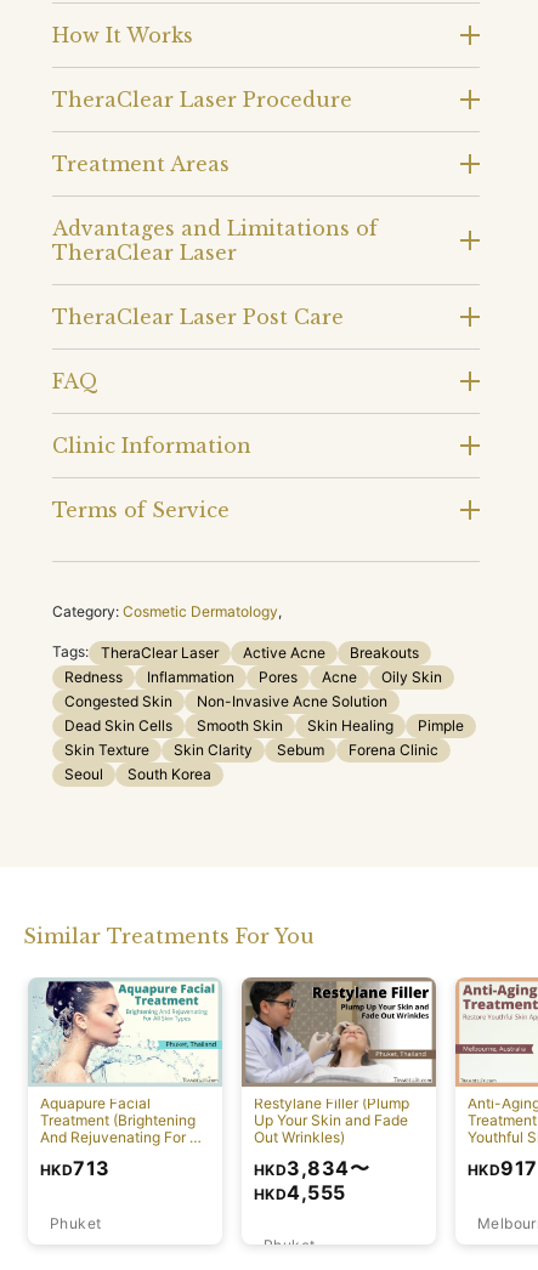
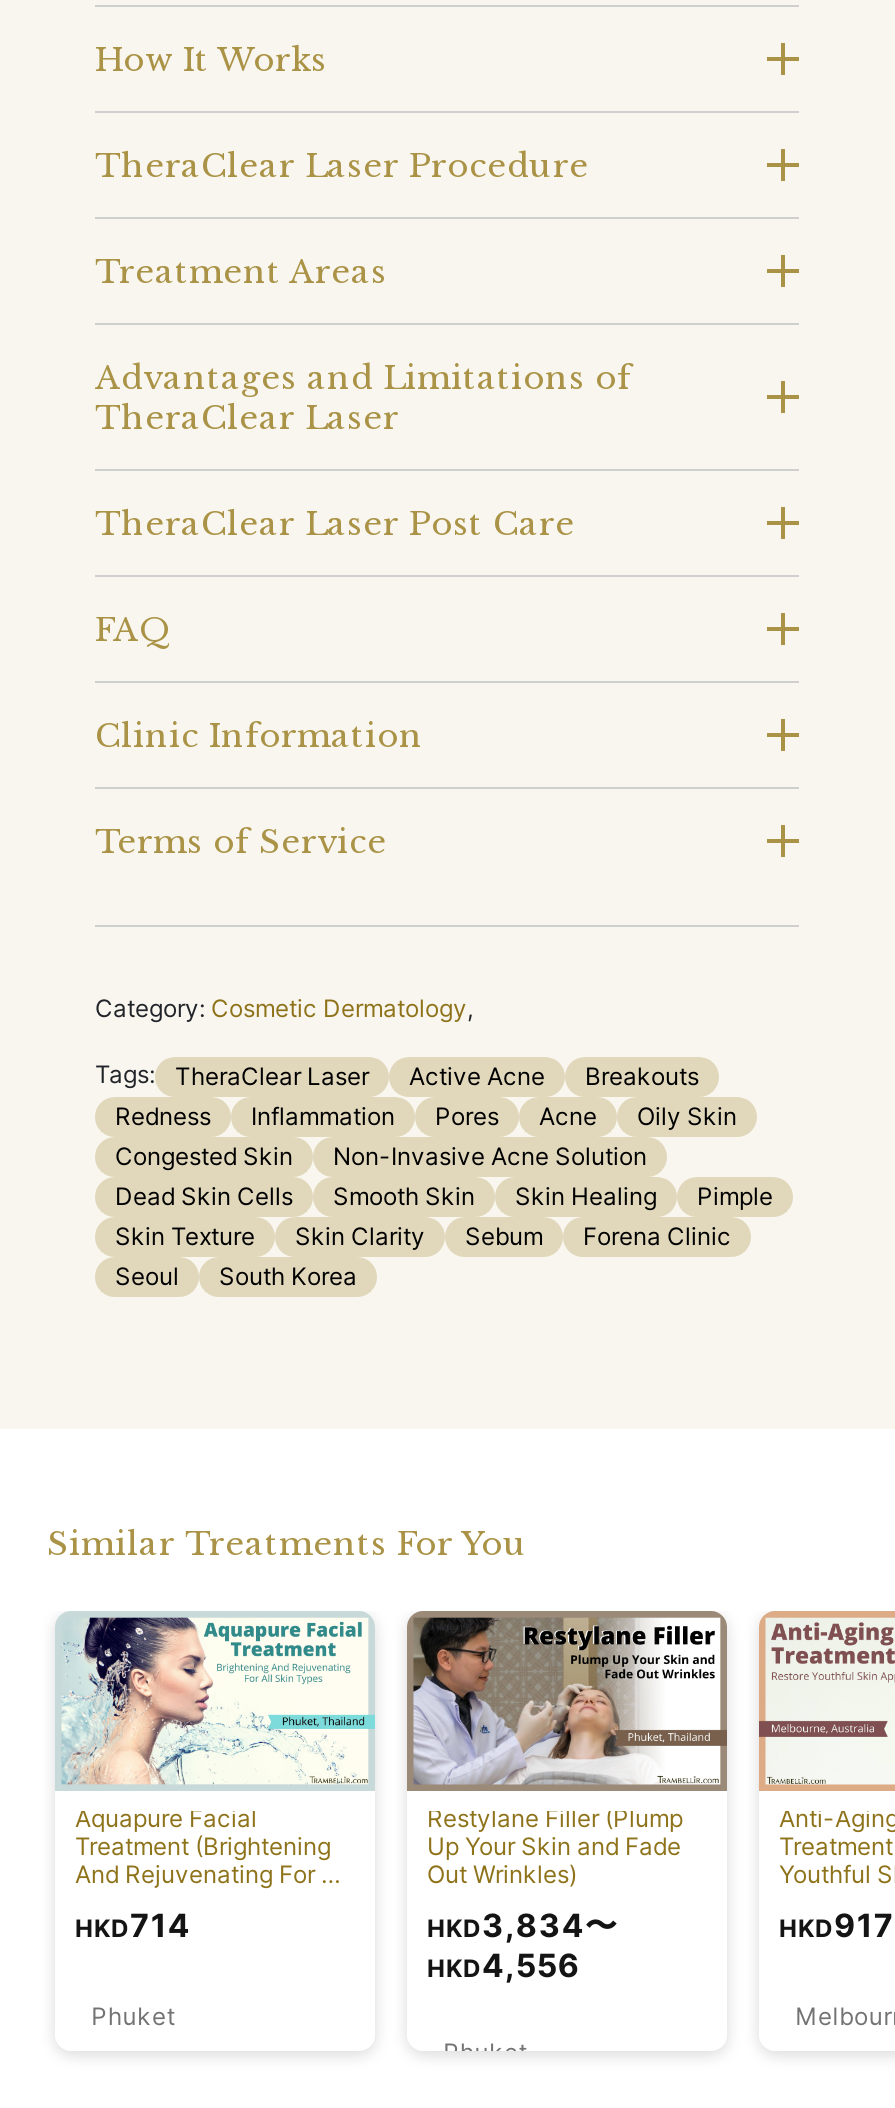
[40,1156,110,1181] HKD713 -> [75,1906,191,1946] HKD714
[254,1180,346,1204] HKD4,555 -> [427,1944,581,1984] HKD4,556

